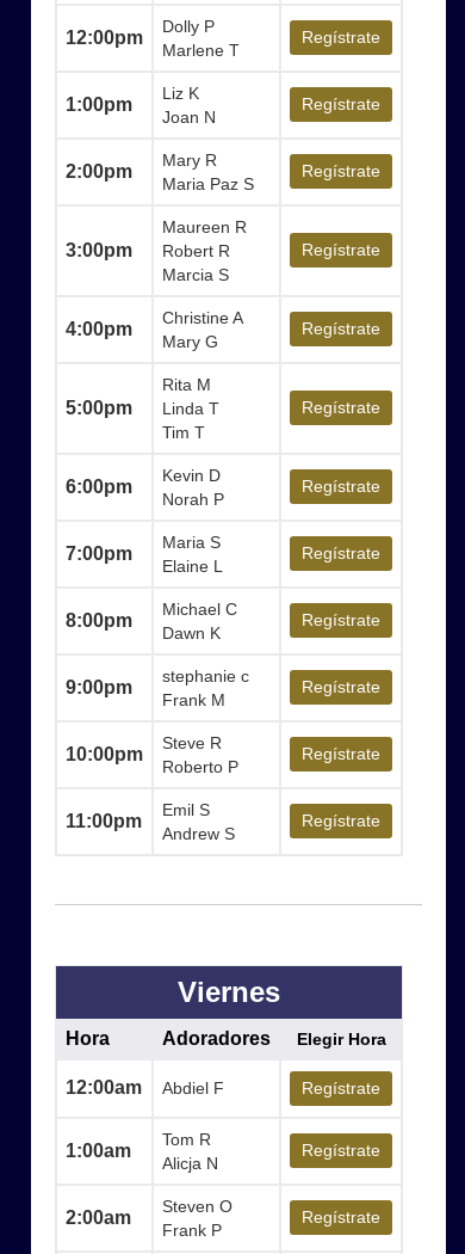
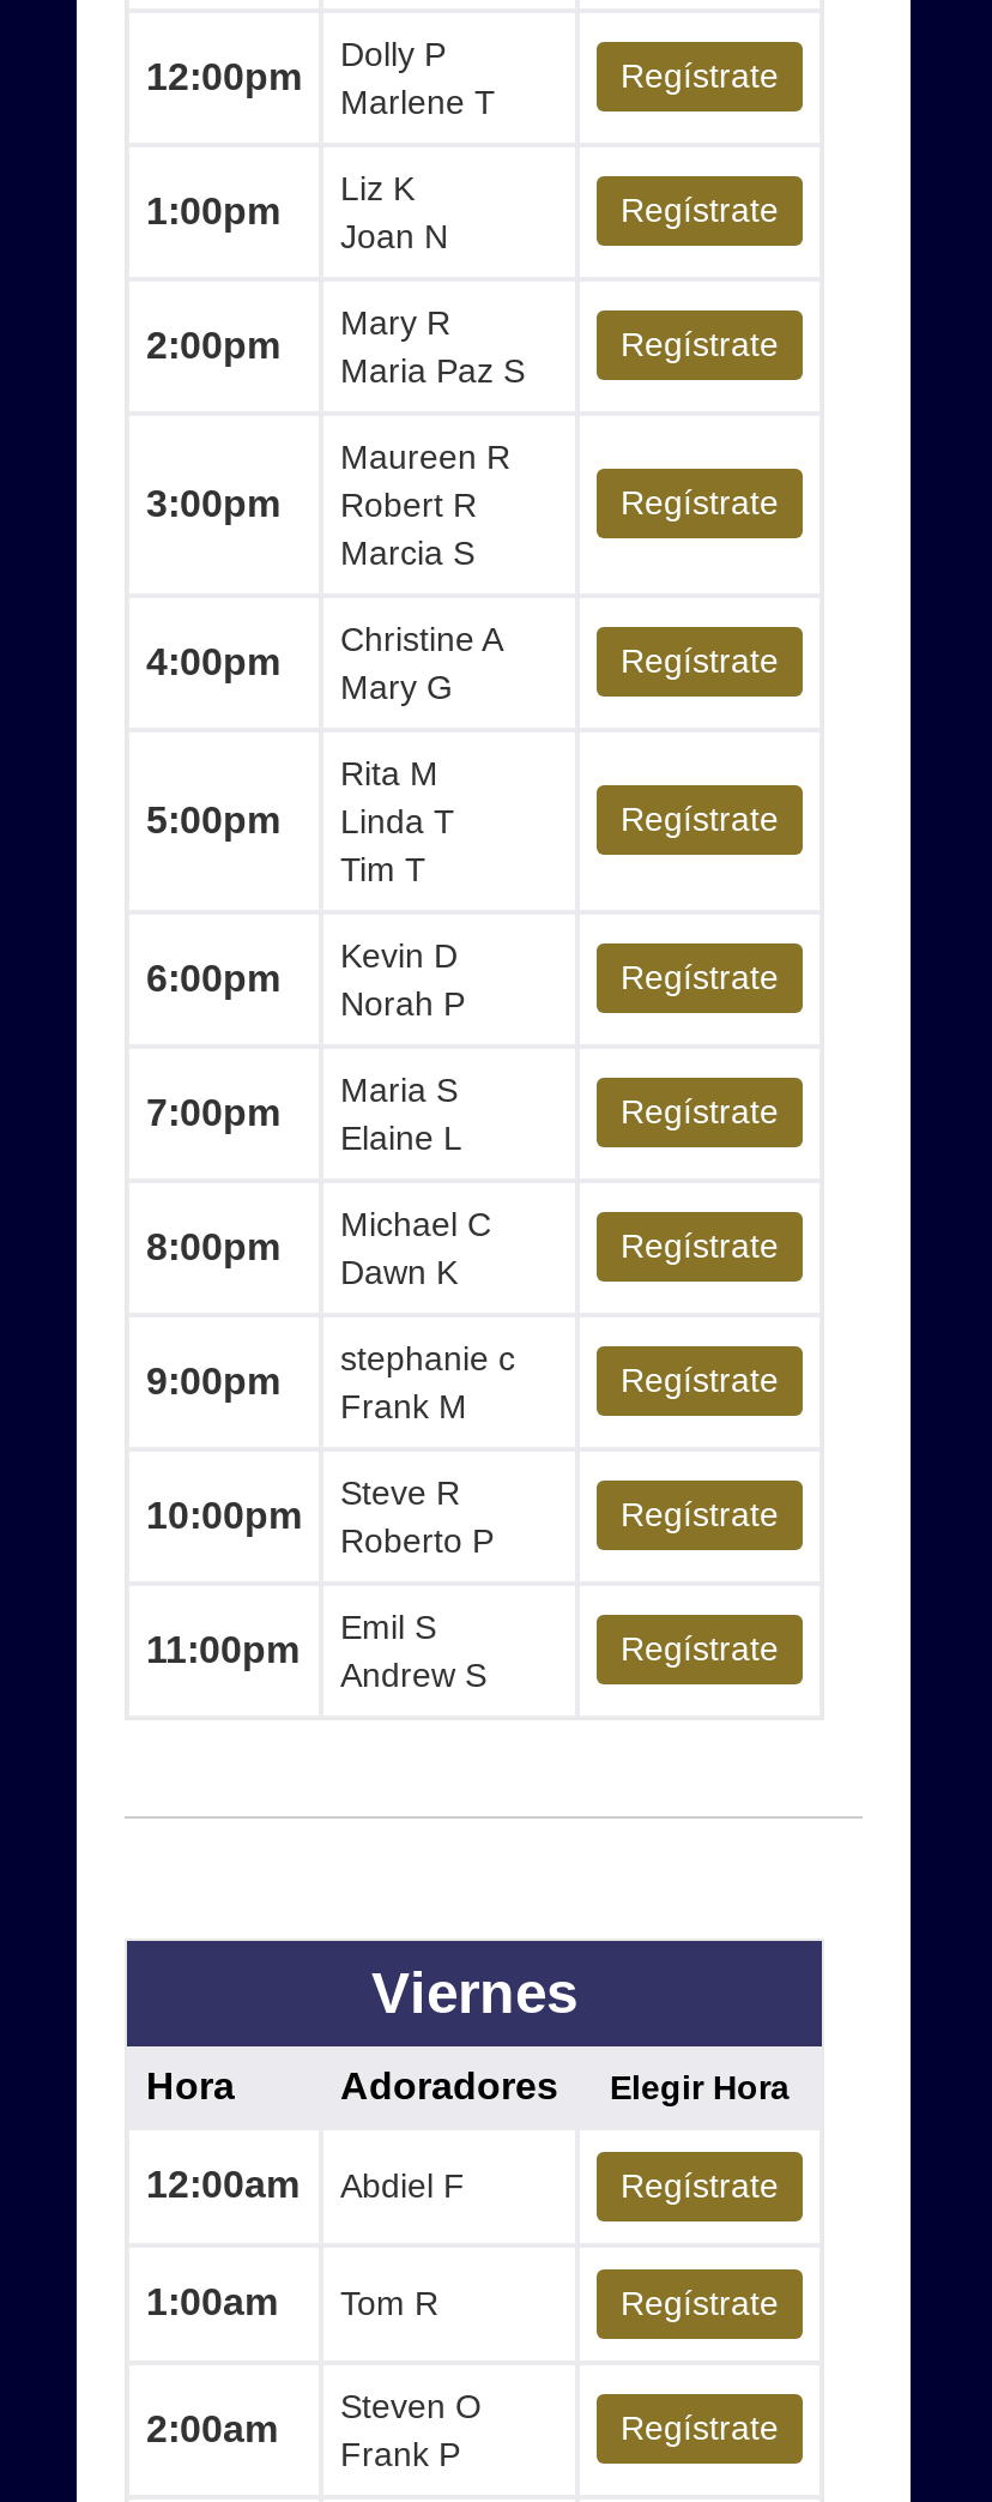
[162,1154,218,1173] Alicja N -> none

